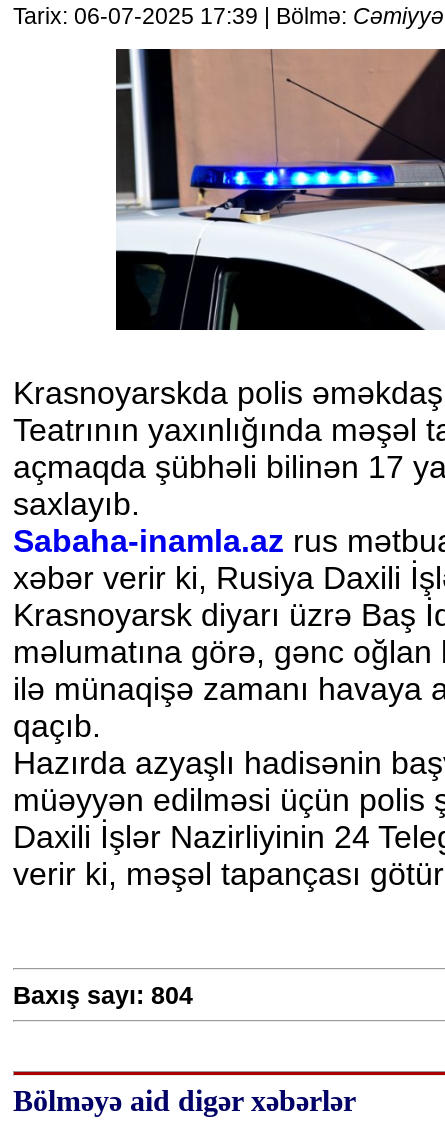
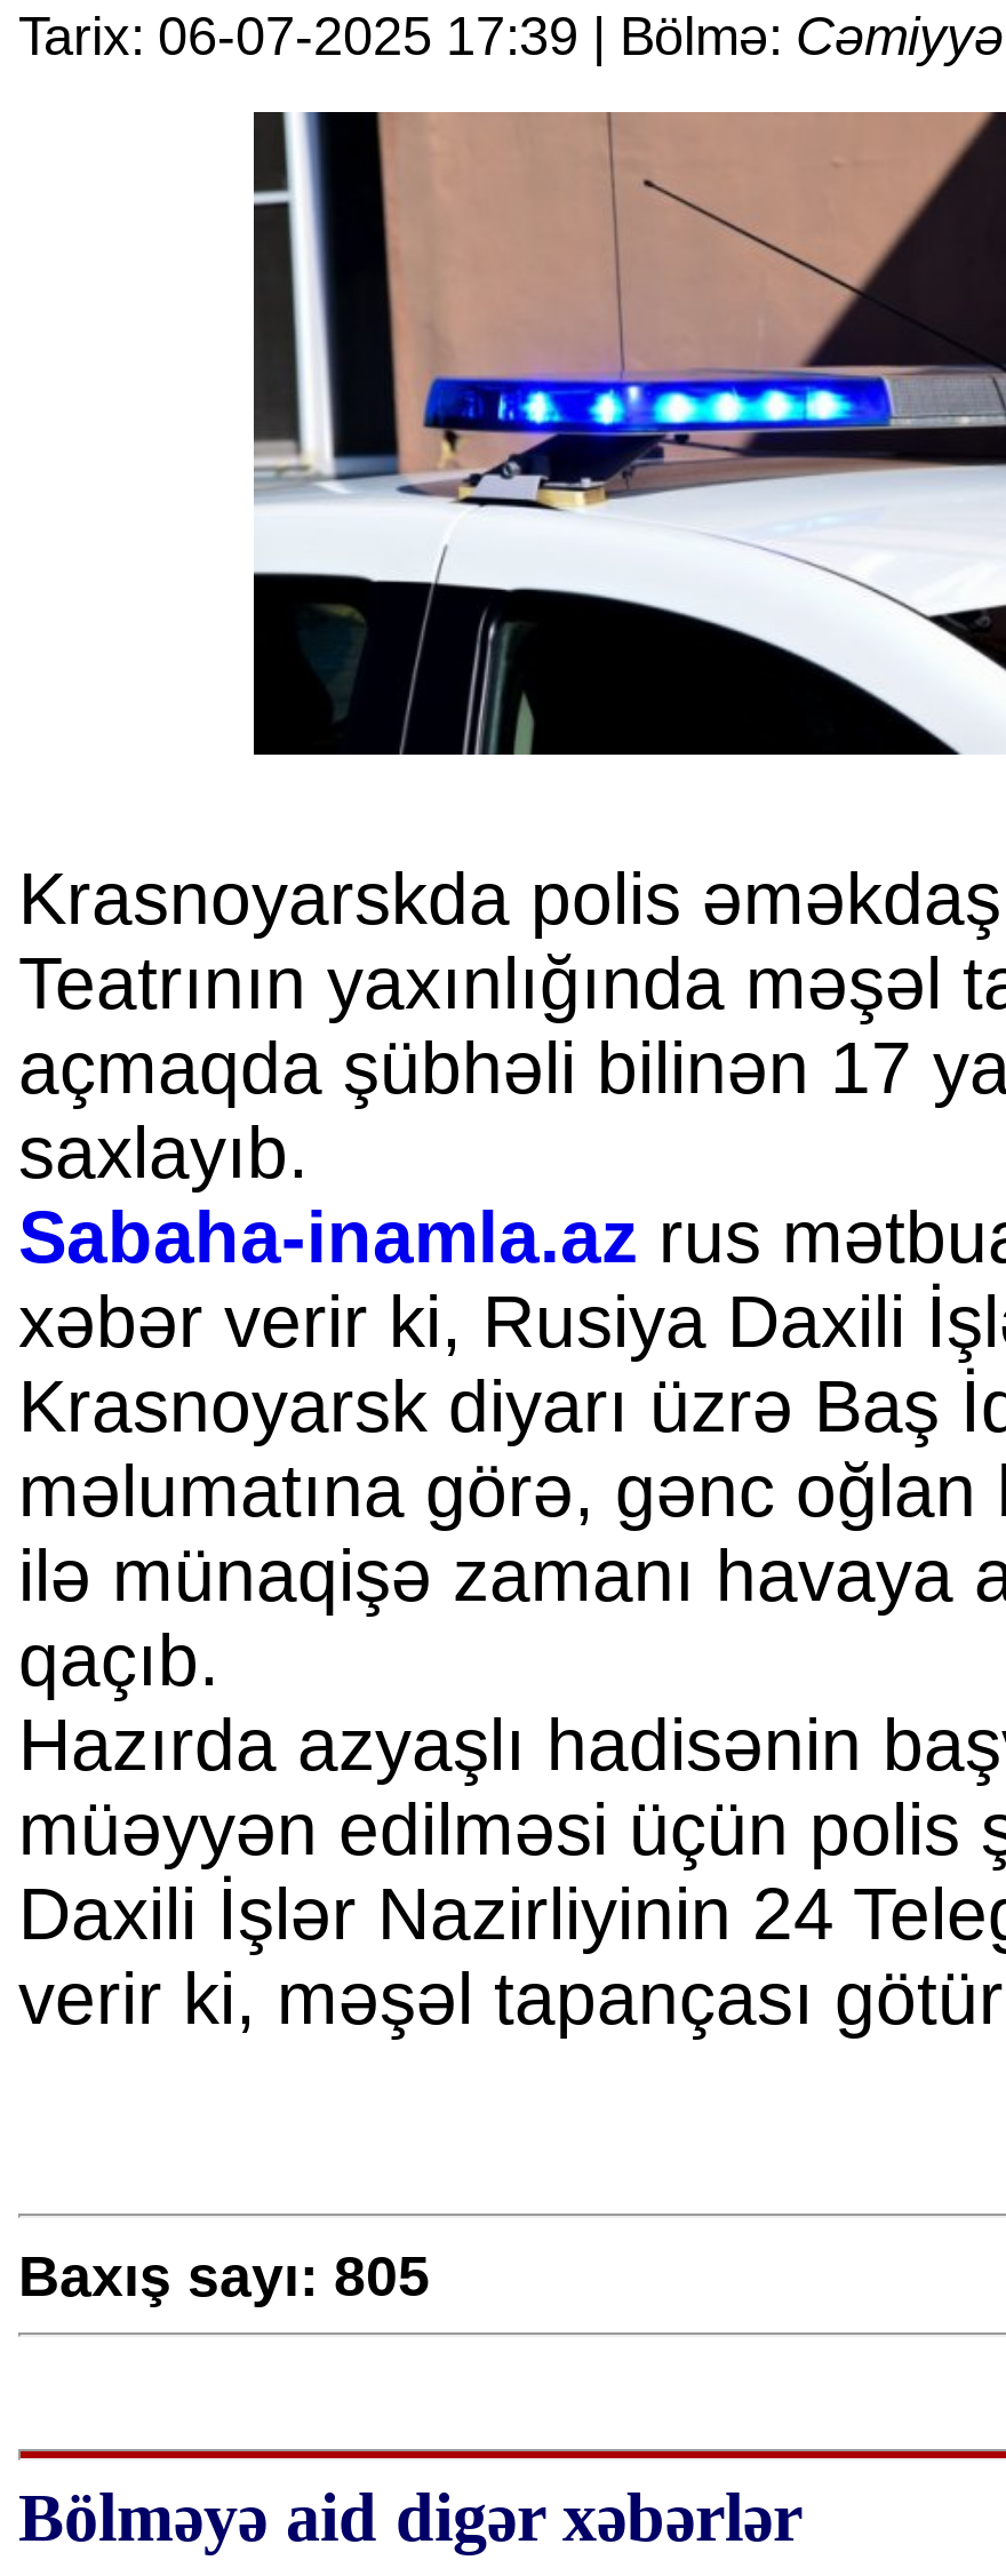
[13,981,193,1009] Baxış sayı: 804 -> [18,2244,430,2308] Baxış sayı: 805

